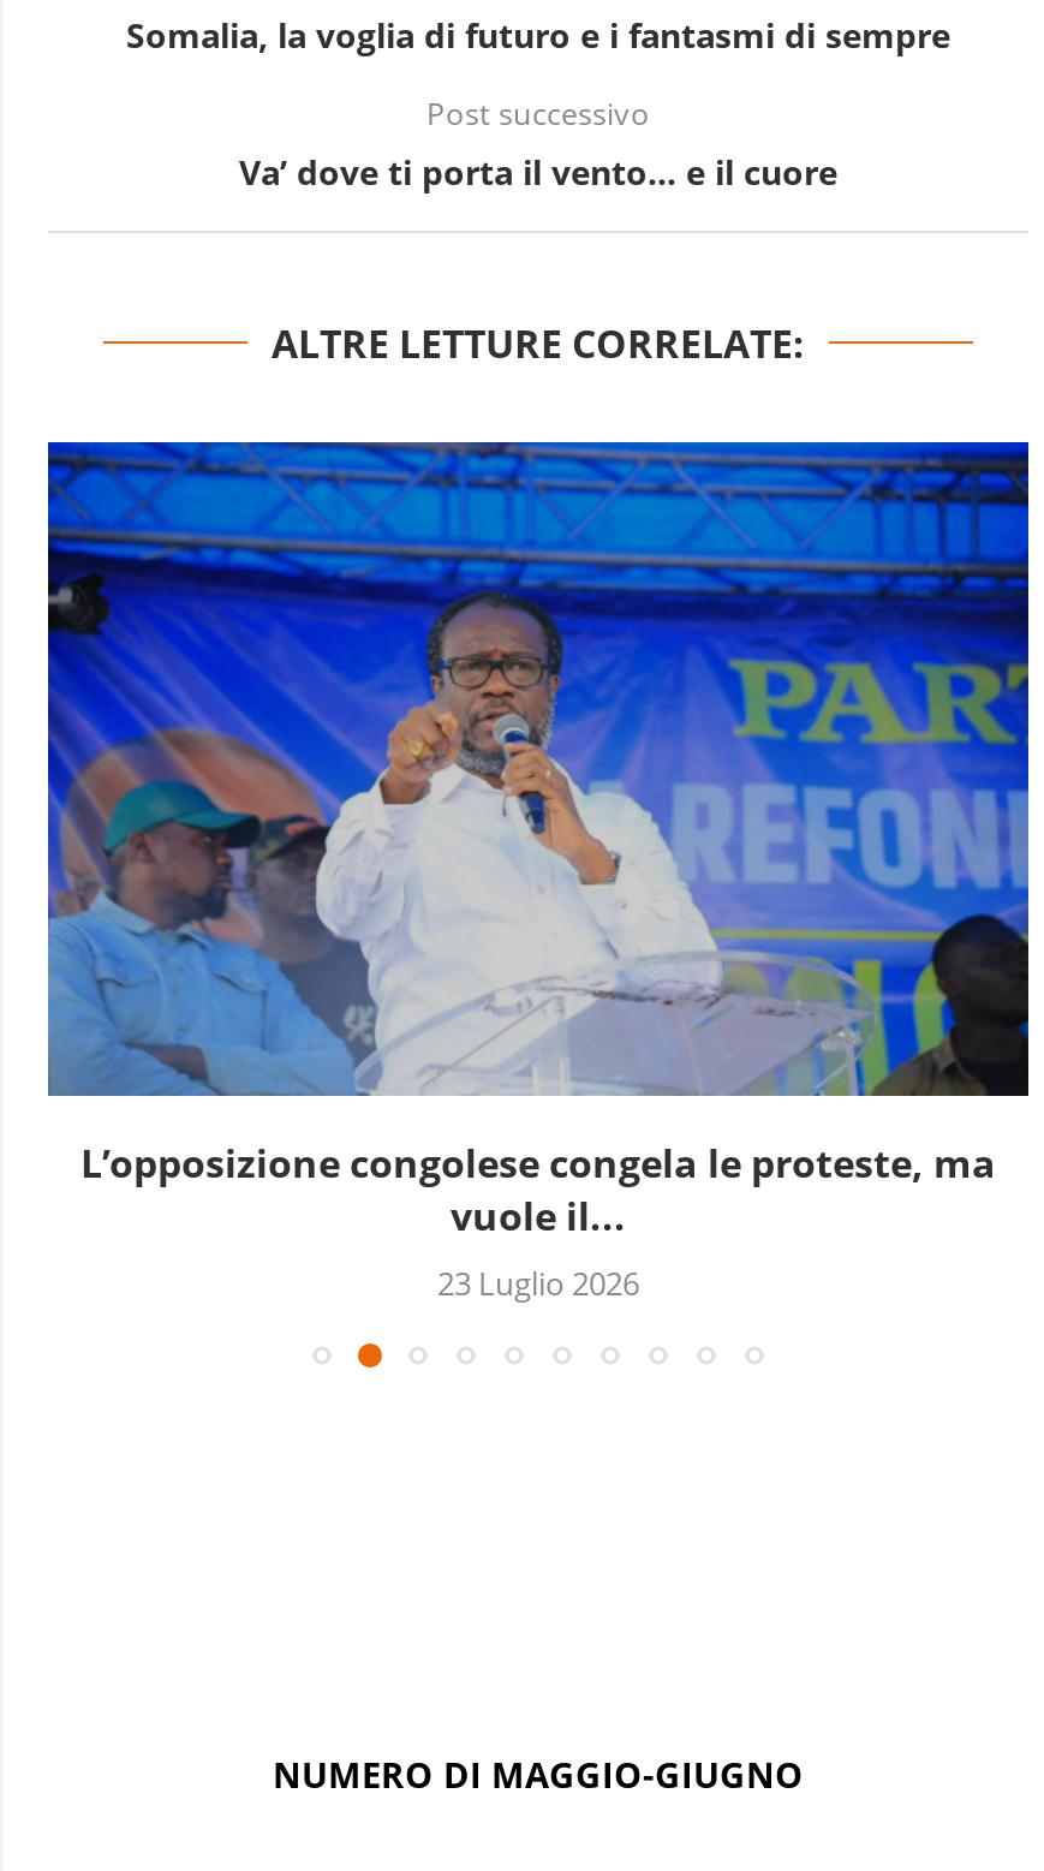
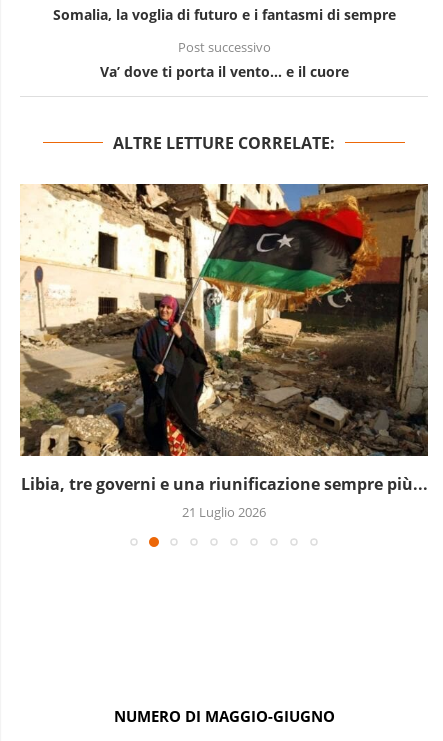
[46,440,1031,1305] [image] | L’opposizione congolese congela le proteste, ma | vuole il... | 23 Luglio 2026 -> [19,183,429,521] [image] | Libia, tre governi e una riunificazione sempre più... | 21 Luglio 2026

